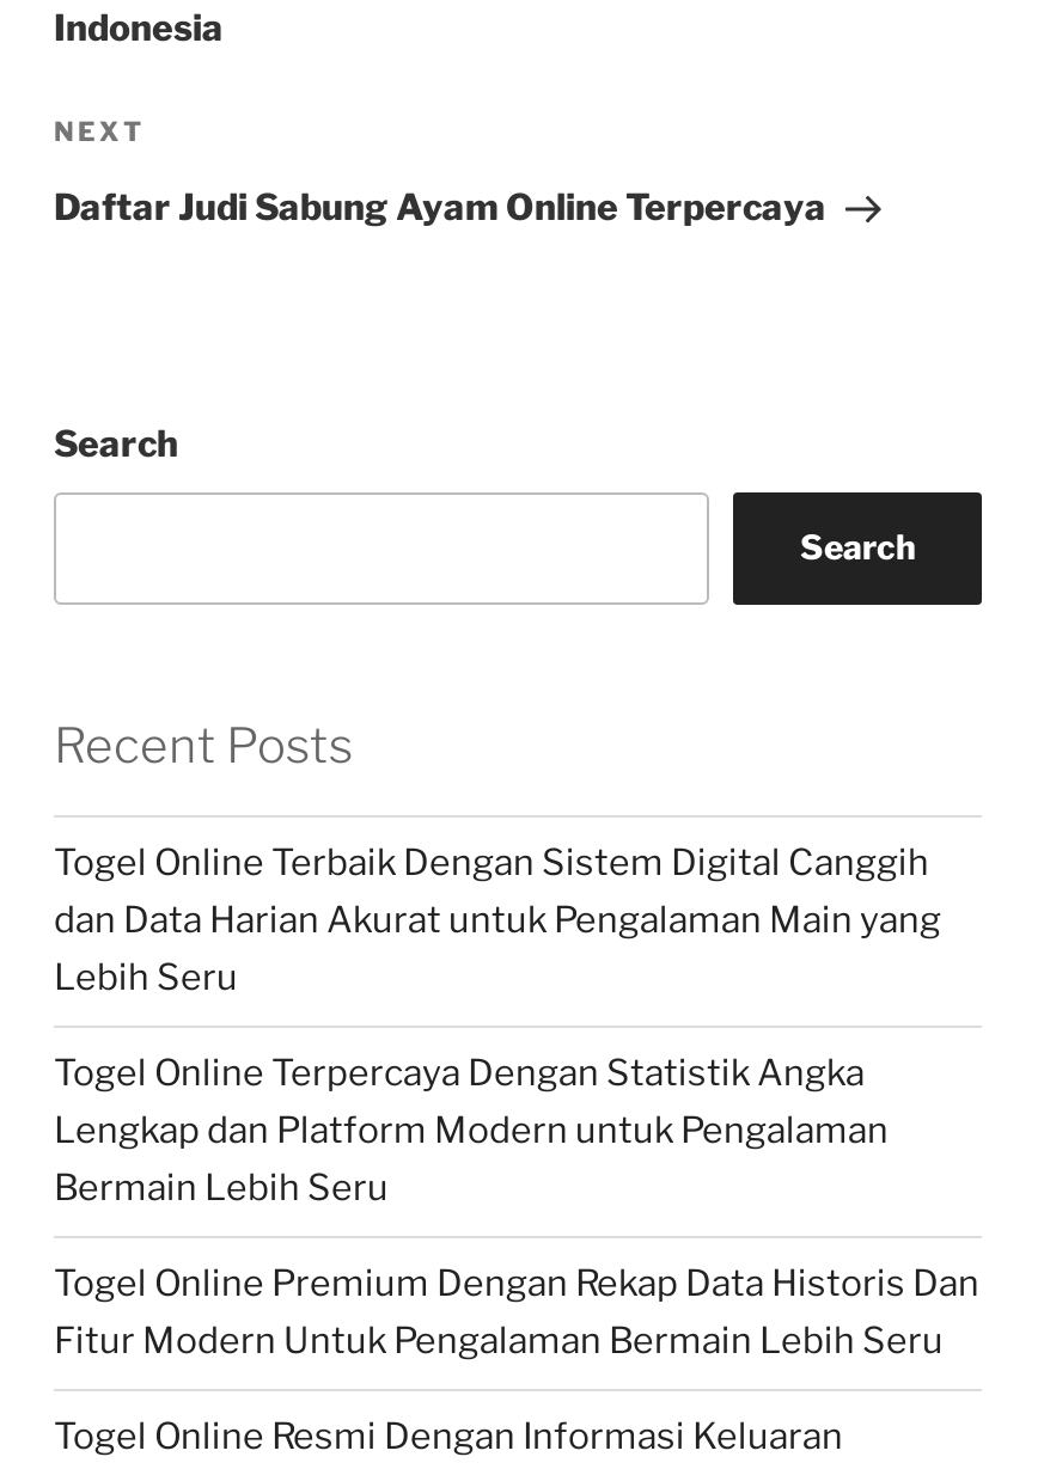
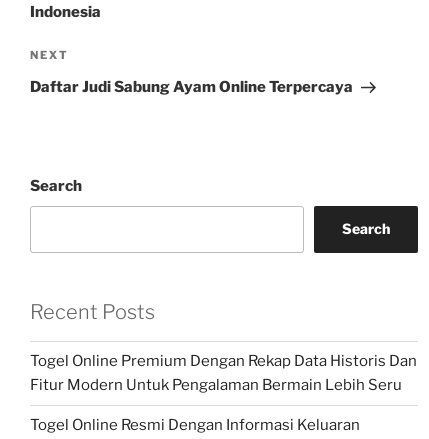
[54,842,941,1210] Togel Online Terbaik Dengan Sistem Digital Canggih | dan Data Harian Akurat untuk Pengalaman Main yang | Lebih Seru | Togel Online Terpercaya Dengan Statistik Angka | Lengkap dan Platform Modern untuk Pengalaman | Bermain Lebih Seru -> none

